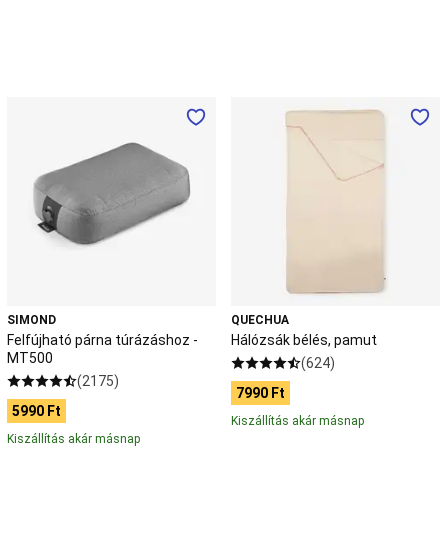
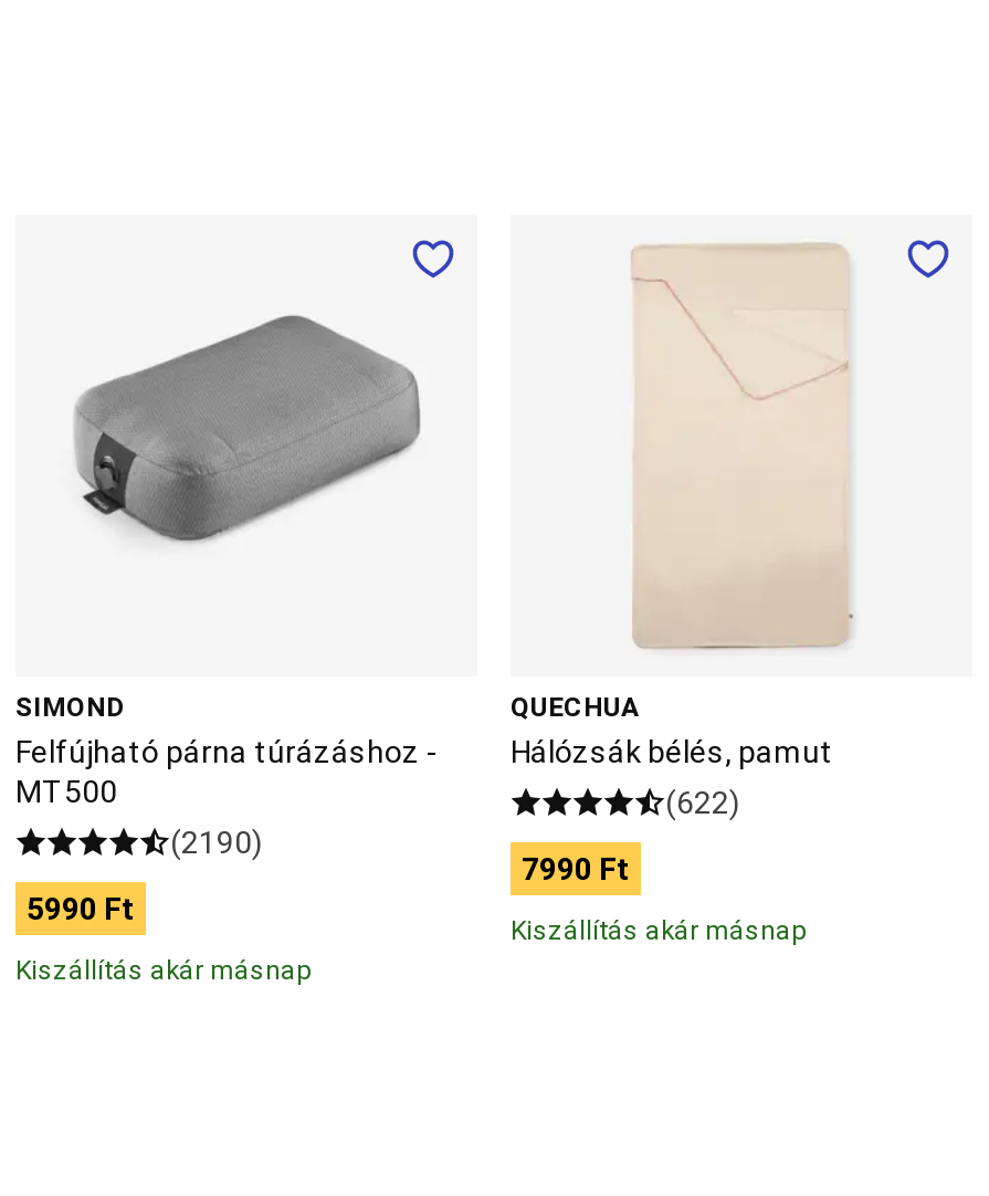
[301,355,335,371] (624) -> [665,784,740,820] (622)
[77,373,119,389] (2175) -> [170,824,263,860] (2190)

